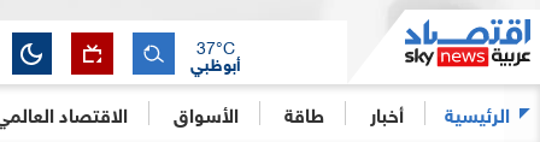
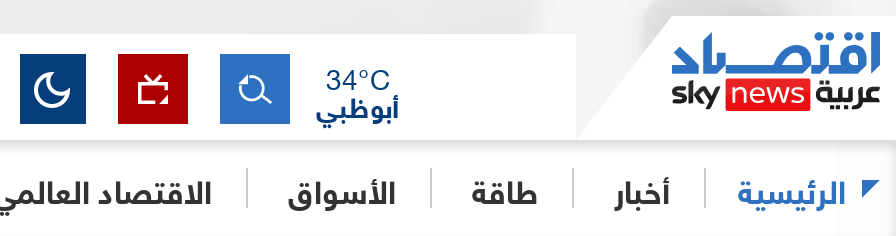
[196,29,235,60] 37°C -> [326,49,390,99] 34°C

